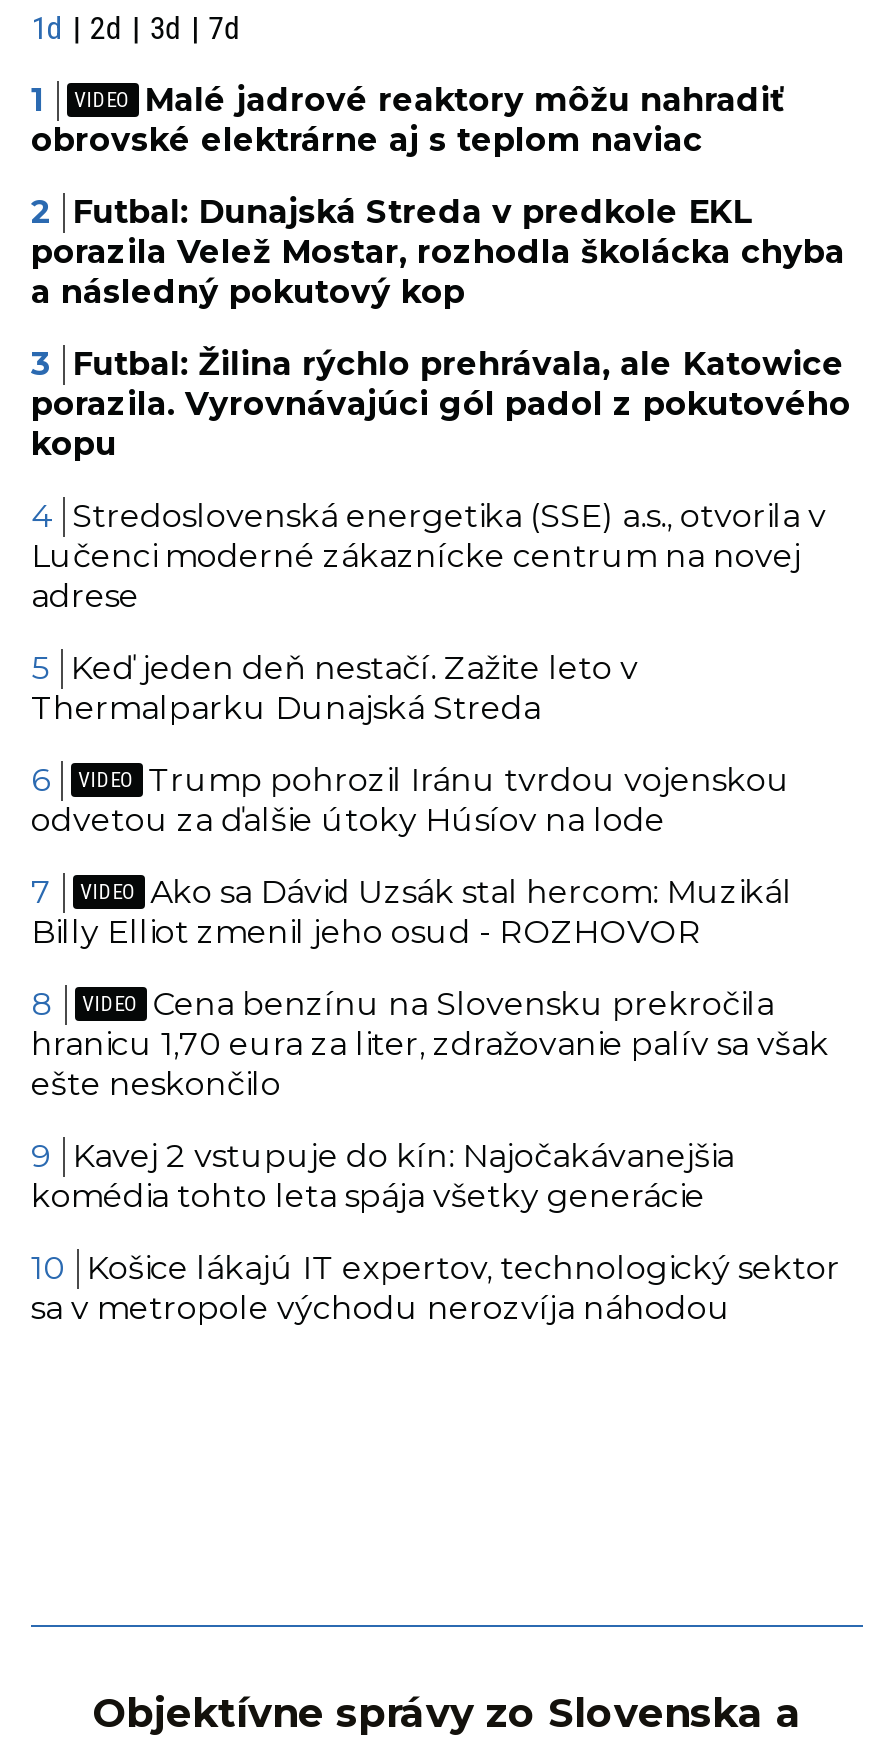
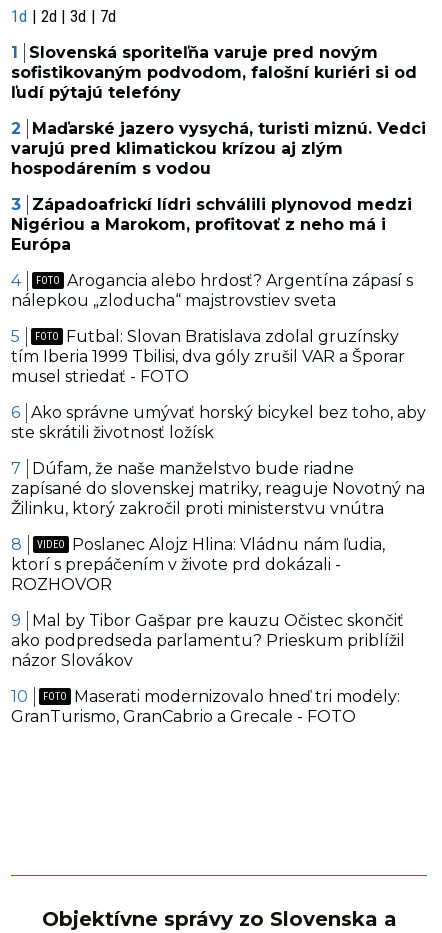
[31,80,784,158] Malé jadrové reaktory môžu nahradiť | obrovské elektrárne aj s teplom naviac -> [11,43,417,102] Slovenská sporiteľňa varuje pred novým | sofistikovaným podvodom, falošní kuriéri si od | ľudí pýtajú telefóny
[31,192,845,310] Futbal: Dunajská Streda v predkole EKL | porazila Velež Mostar, rozhodla školácka chyba | a následný pokutový kop -> [11,119,426,178] Maďarské jazero vysychá, turisti miznú. Vedci | varujú pred klimatickou krízou aj zlým | hospodárením s vodou
[31,344,851,462] Futbal: Žilina rýchlo prehrávala, ale Katowice | porazila. Vyrovnávajúci gól padol z pokutového | kopu -> [11,195,412,254] Západoafrickí lídri schválili plynovod medzi | Nigériou a Marokom, profitovať z neho má i | Európa
[31,496,826,614] Stredoslovenská energetika (SSE) a.s., otvorila v | Lučenci moderné zákaznícke centrum na novej | adrese -> [11,271,413,310] Arogancia alebo hrdosť? Argentína zápasí s | nálepkou „zloducha“ majstrovstiev sveta
[31,648,638,726] Keď jeden deň nestačí. Zažite leto v | Thermalparku Dunajská Streda -> [11,327,405,386] Futbal: Slovan Bratislava zdolal gruzínsky | tím Iberia 1999 Tbilisi, dva góly zrušil VAR a Šporar | musel striedať - FOTO
[31,760,790,838] Trump pohrozil Iránu tvrdou vojenskou | odvetou za ďalšie útoky Húsíov na lode -> [11,403,426,442] Ako správne umývať horský bicykel bez toho, aby | ste skrátili životnosť ložísk
[31,872,792,950] Ako sa Dávid Uzsák stal hercom: Muzikál | Billy Elliot zmenil jeho osud - ROZHOVOR -> [11,459,425,518] Dúfam, že naše manželstvo bude riadne | zapísané do slovenskej matriky, reaguje Novotný na | Žilinku, ktorý zakročil proti ministerstvu vnútra
[31,984,829,1102] Cena benzínu na Slovensku prekročila | hranicu 1,70 eura za liter, zdražovanie palív sa však | ešte neskončilo -> [11,535,385,594] Poslanec Alojz Hlina: Vládnu nám ľudia, | ktorí s prepáčením v živote prd dokázali - | ROZHOVOR
[31,1136,734,1214] Kavej 2 vstupuje do kín: Najočakávanejšia | komédia tohto leta spája všetky generácie -> [11,611,405,670] Mal by Tibor Gašpar pre kauzu Očistec skončiť | ako podpredseda parlamentu? Prieskum priblížil | názor Slovákov
[31,1248,840,1326] Košice lákajú IT expertov, technologický sektor | sa v metropole východu nerozvíja náhodou -> [11,687,400,726] Maserati modernizovalo hneď tri modely: | GranTurismo, GranCabrio a Grecale - FOTO

